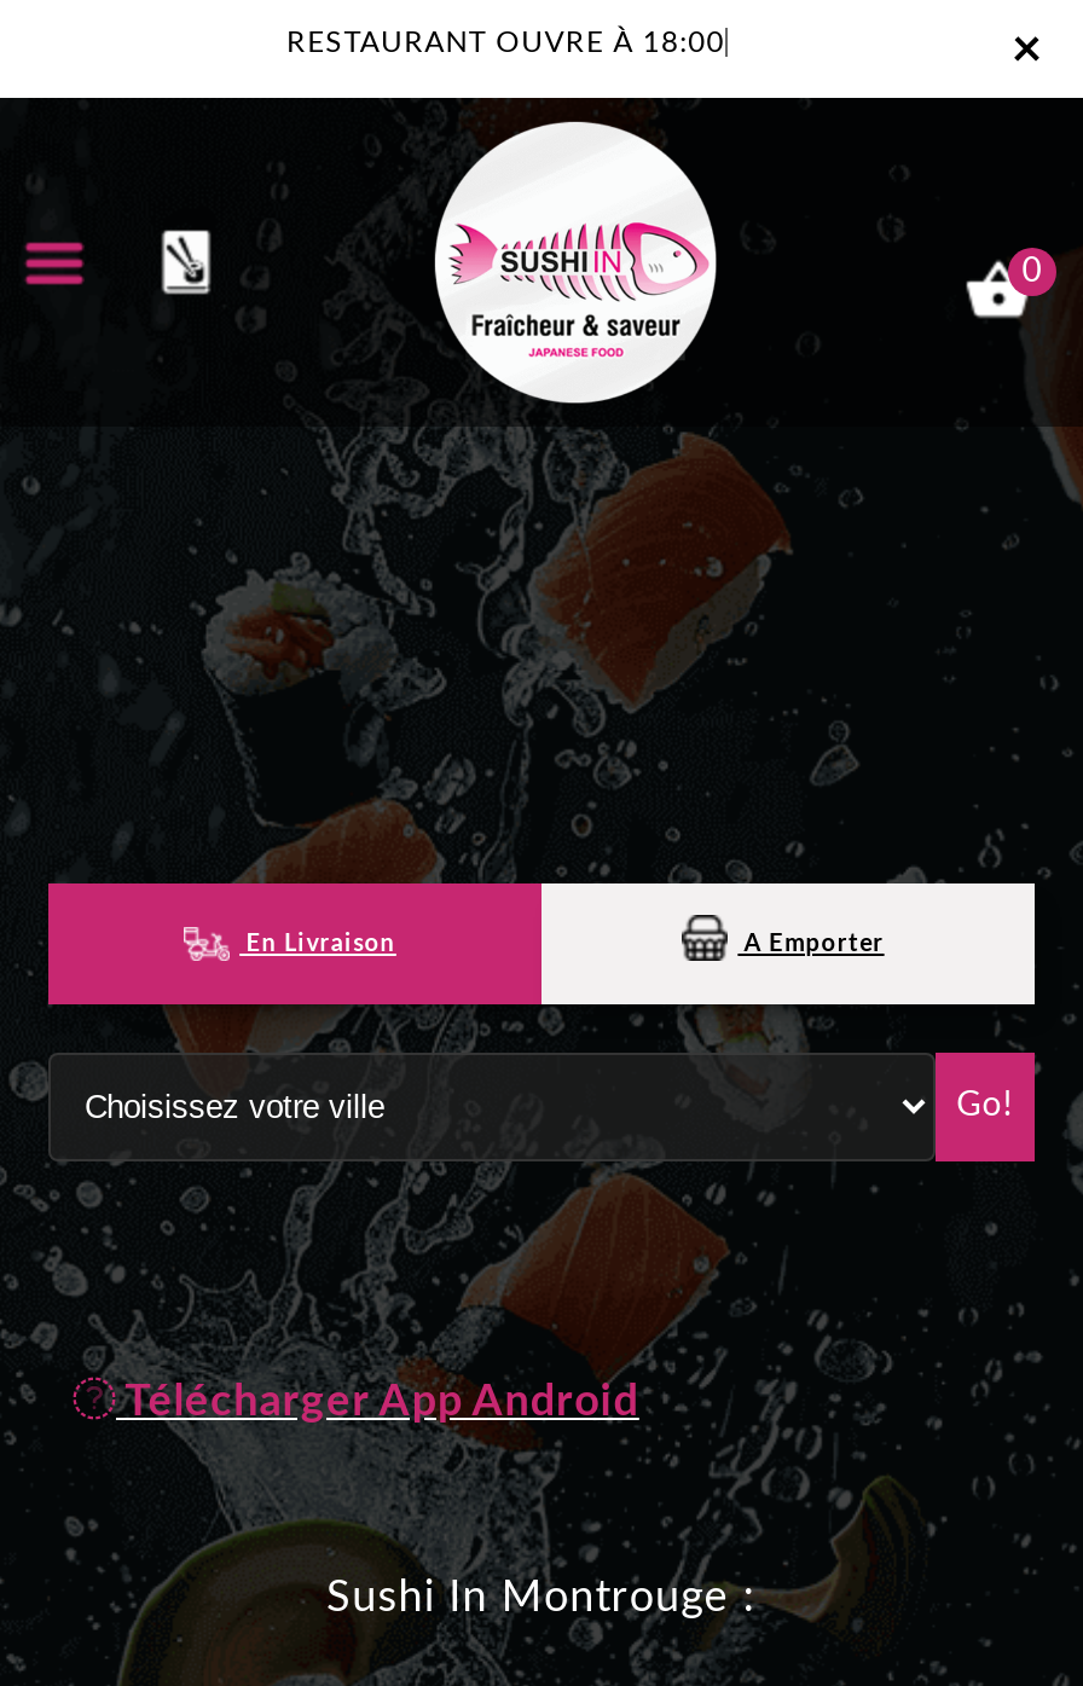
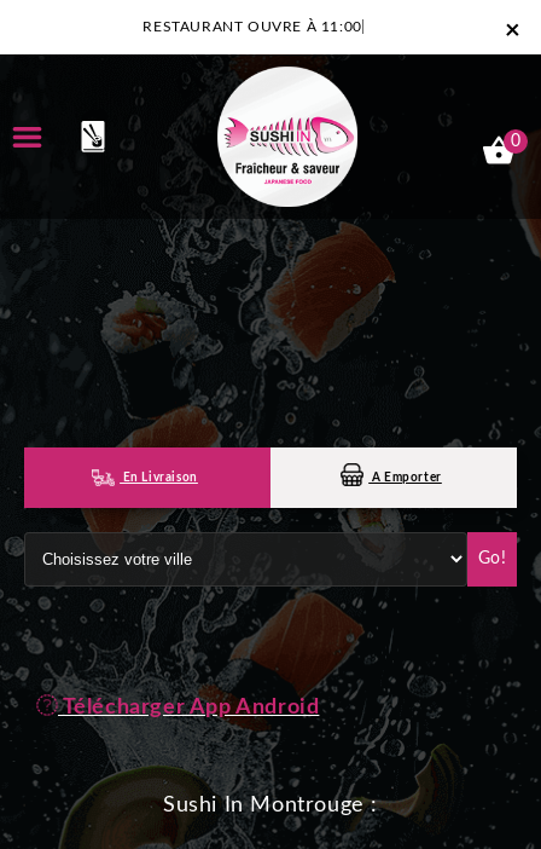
[286,28,725,57] RESTAURANT OUVRE À 18:00 -> [143,19,362,34] RESTAURANT OUVRE À 11:00

